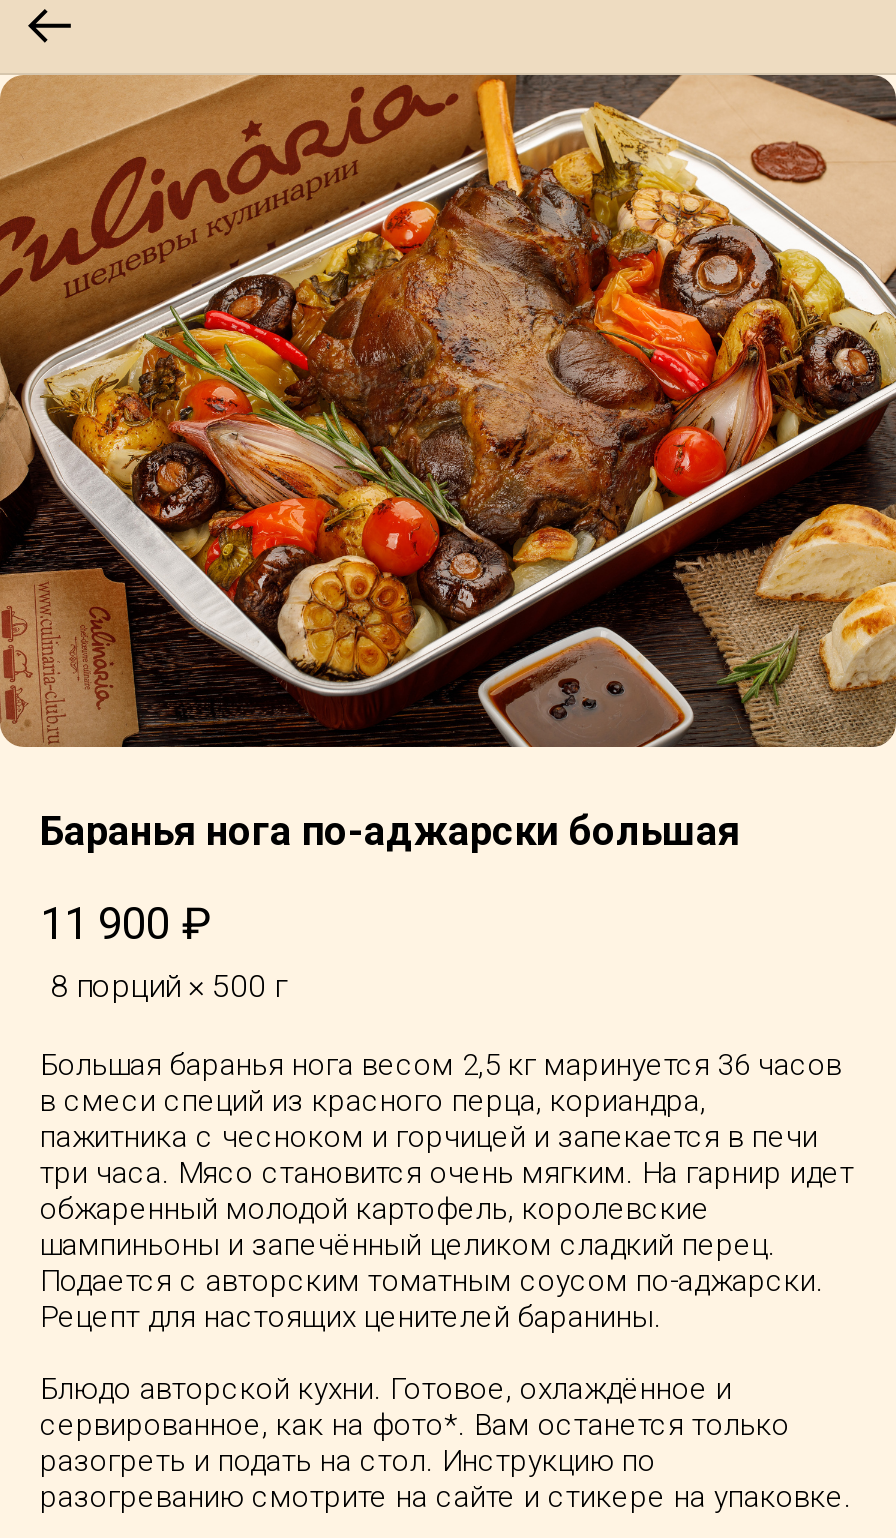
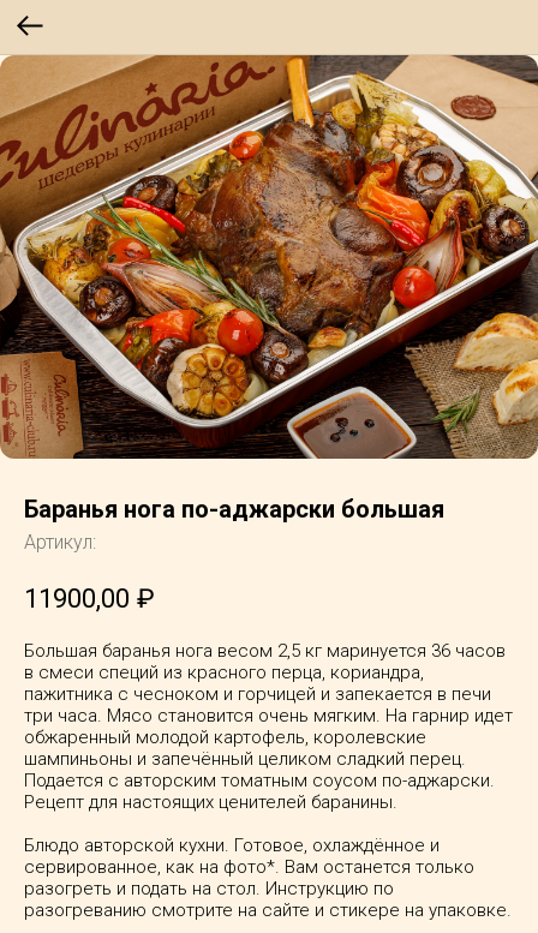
[40,898,288,1005] 11 900 ₽ | 8 порций × 500 г -> [24,531,155,613] Артикул: | 11900,00 ₽

